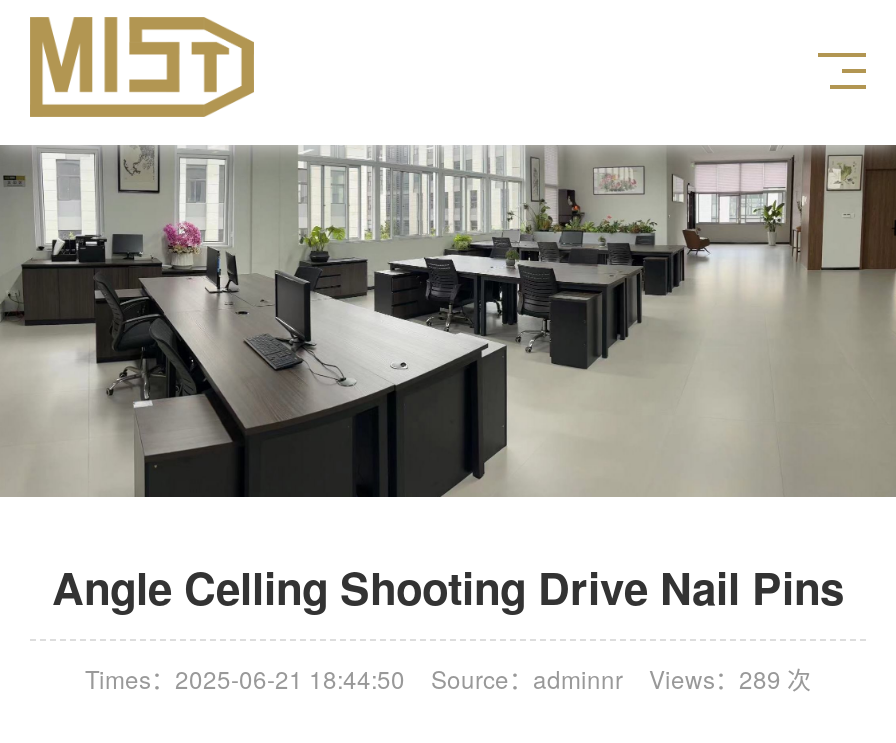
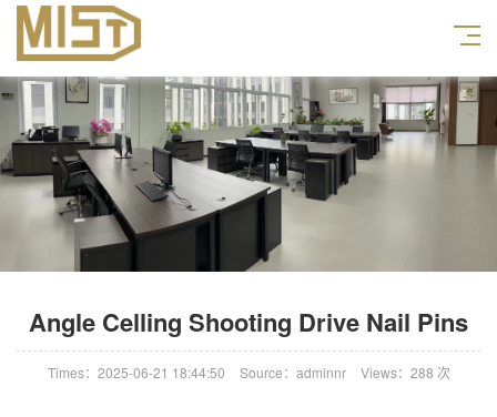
[85,661,811,695] Times：2025-06-21 18:44:50 Source：adminnr Views：289 次 -> [47,363,450,382] Times：2025-06-21 18:44:50 Source：adminnr Views：288 次

